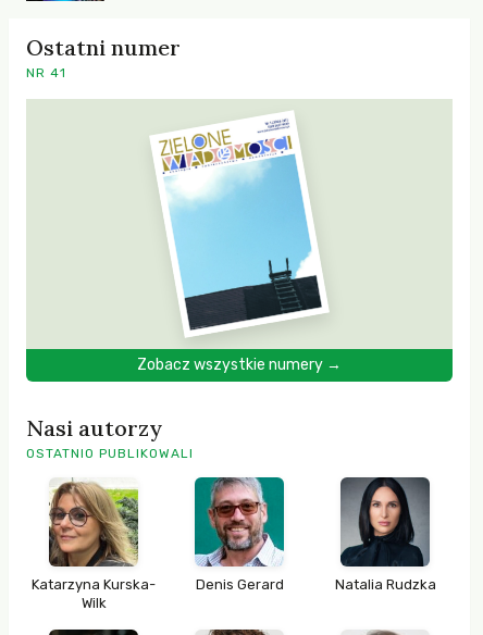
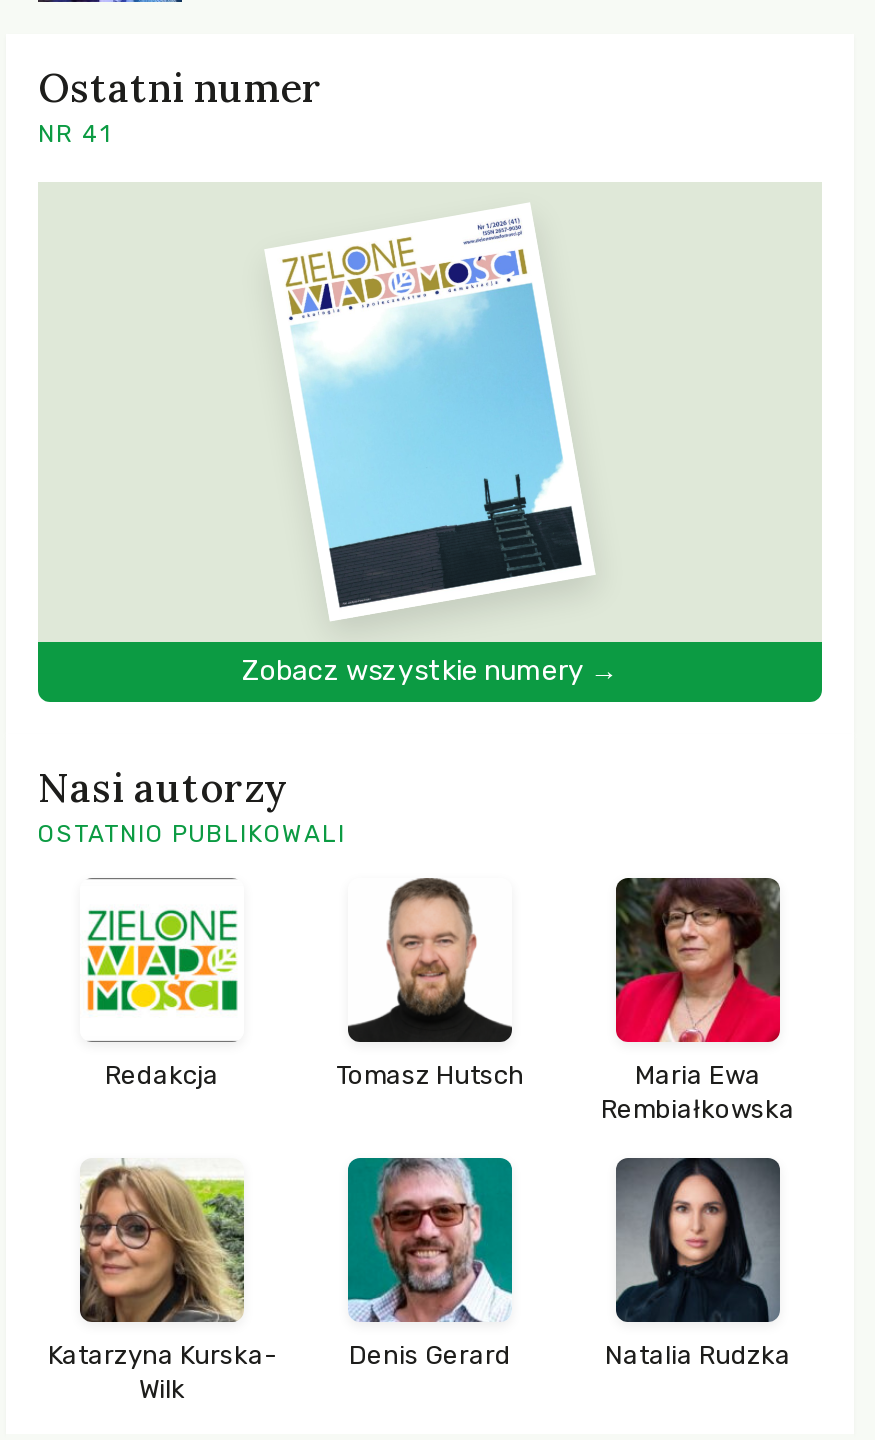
none -> [80,882,244,1012] [image]
none -> [105,878,795,1123] [image] | Redakcja | Tomasz Hutsch | Maria Ewa | Rembiałkowska
none -> [614,878,782,1044] [image]

